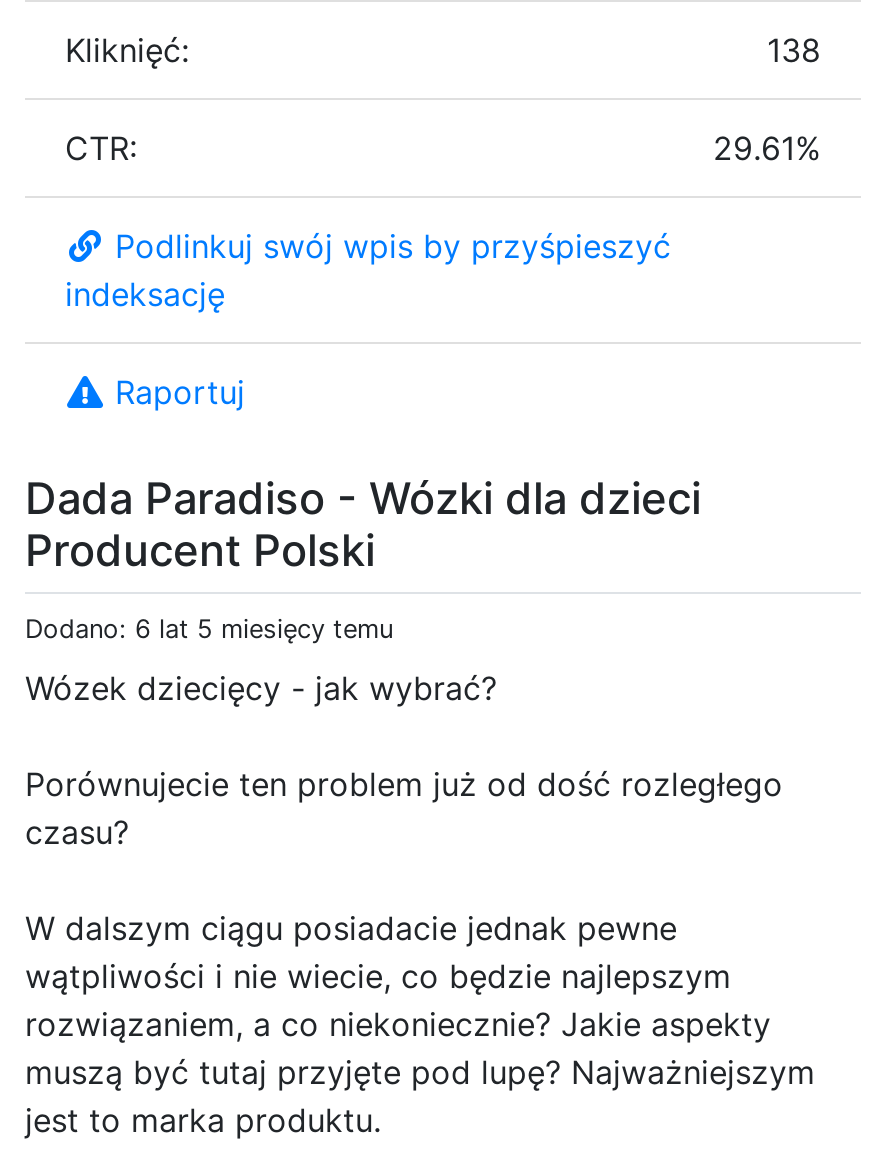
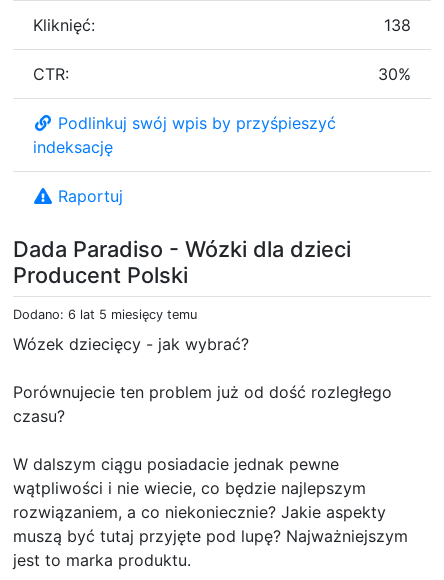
[713,127,821,167] 29.61% -> [378,64,411,84] 30%

